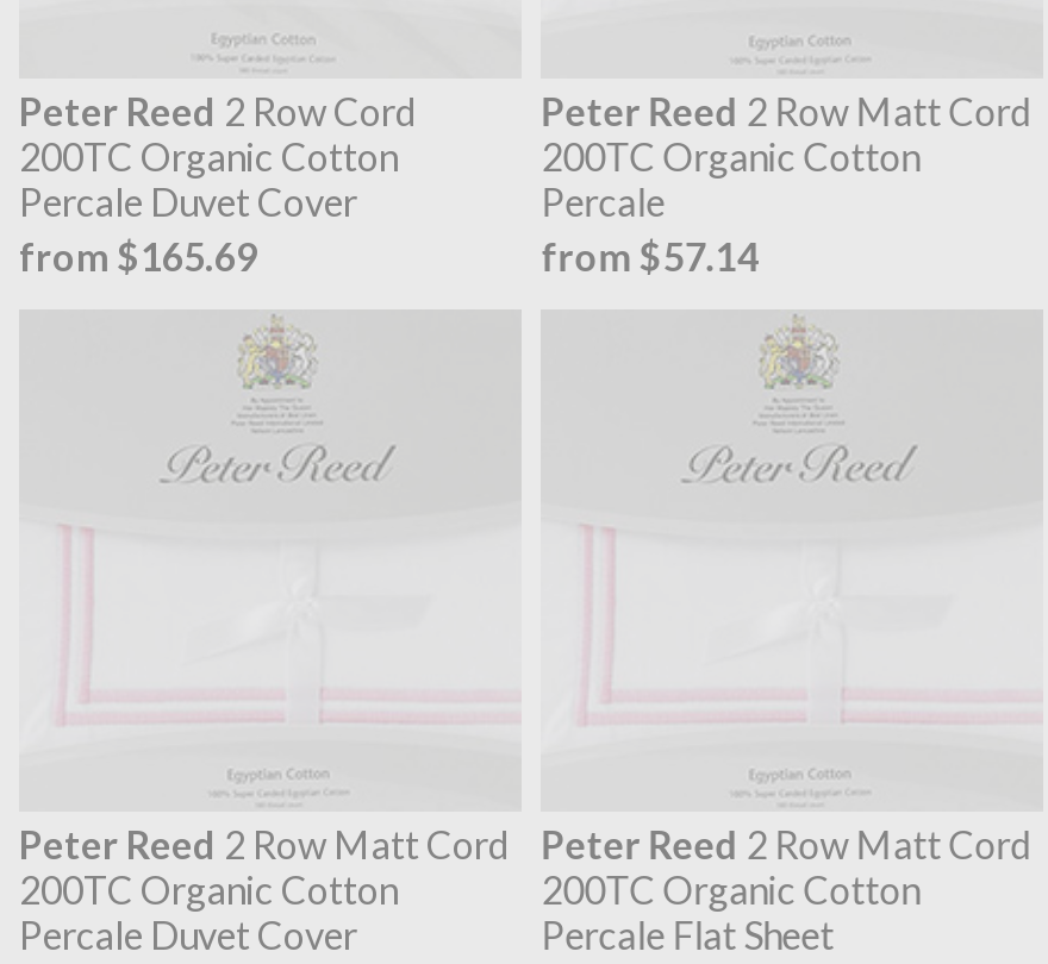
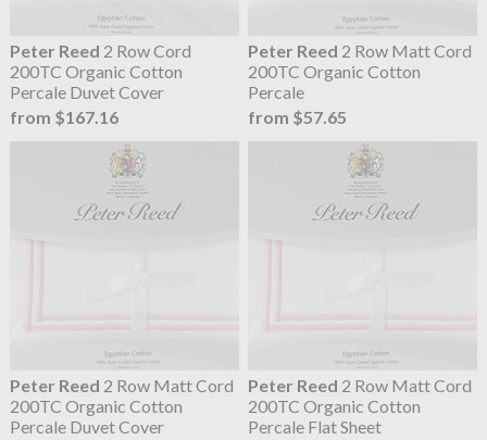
[19,234,257,279] from $165.69 -> [10,107,118,127] from $167.16
[541,234,758,279] from $57.14 -> [248,107,347,127] from $57.65

